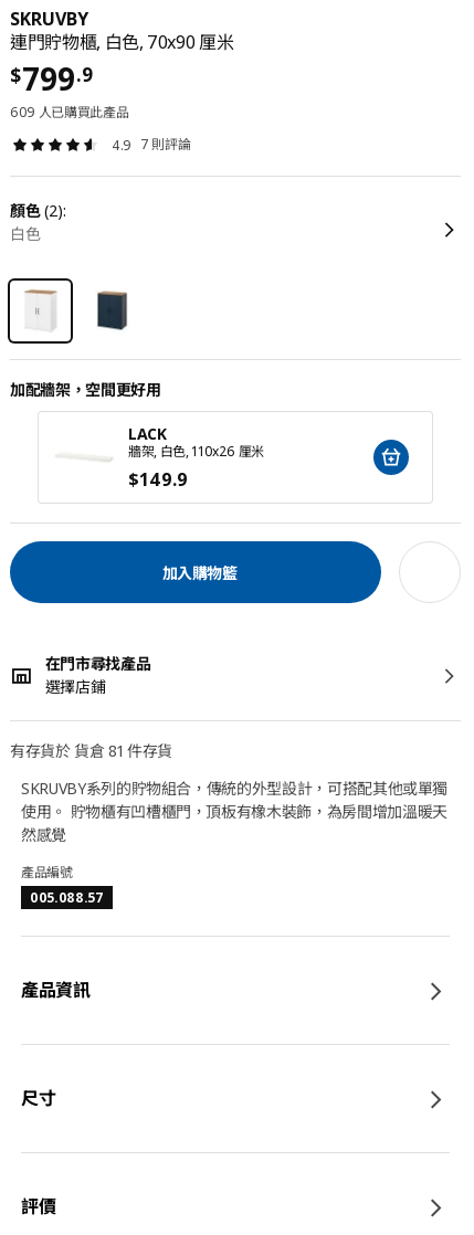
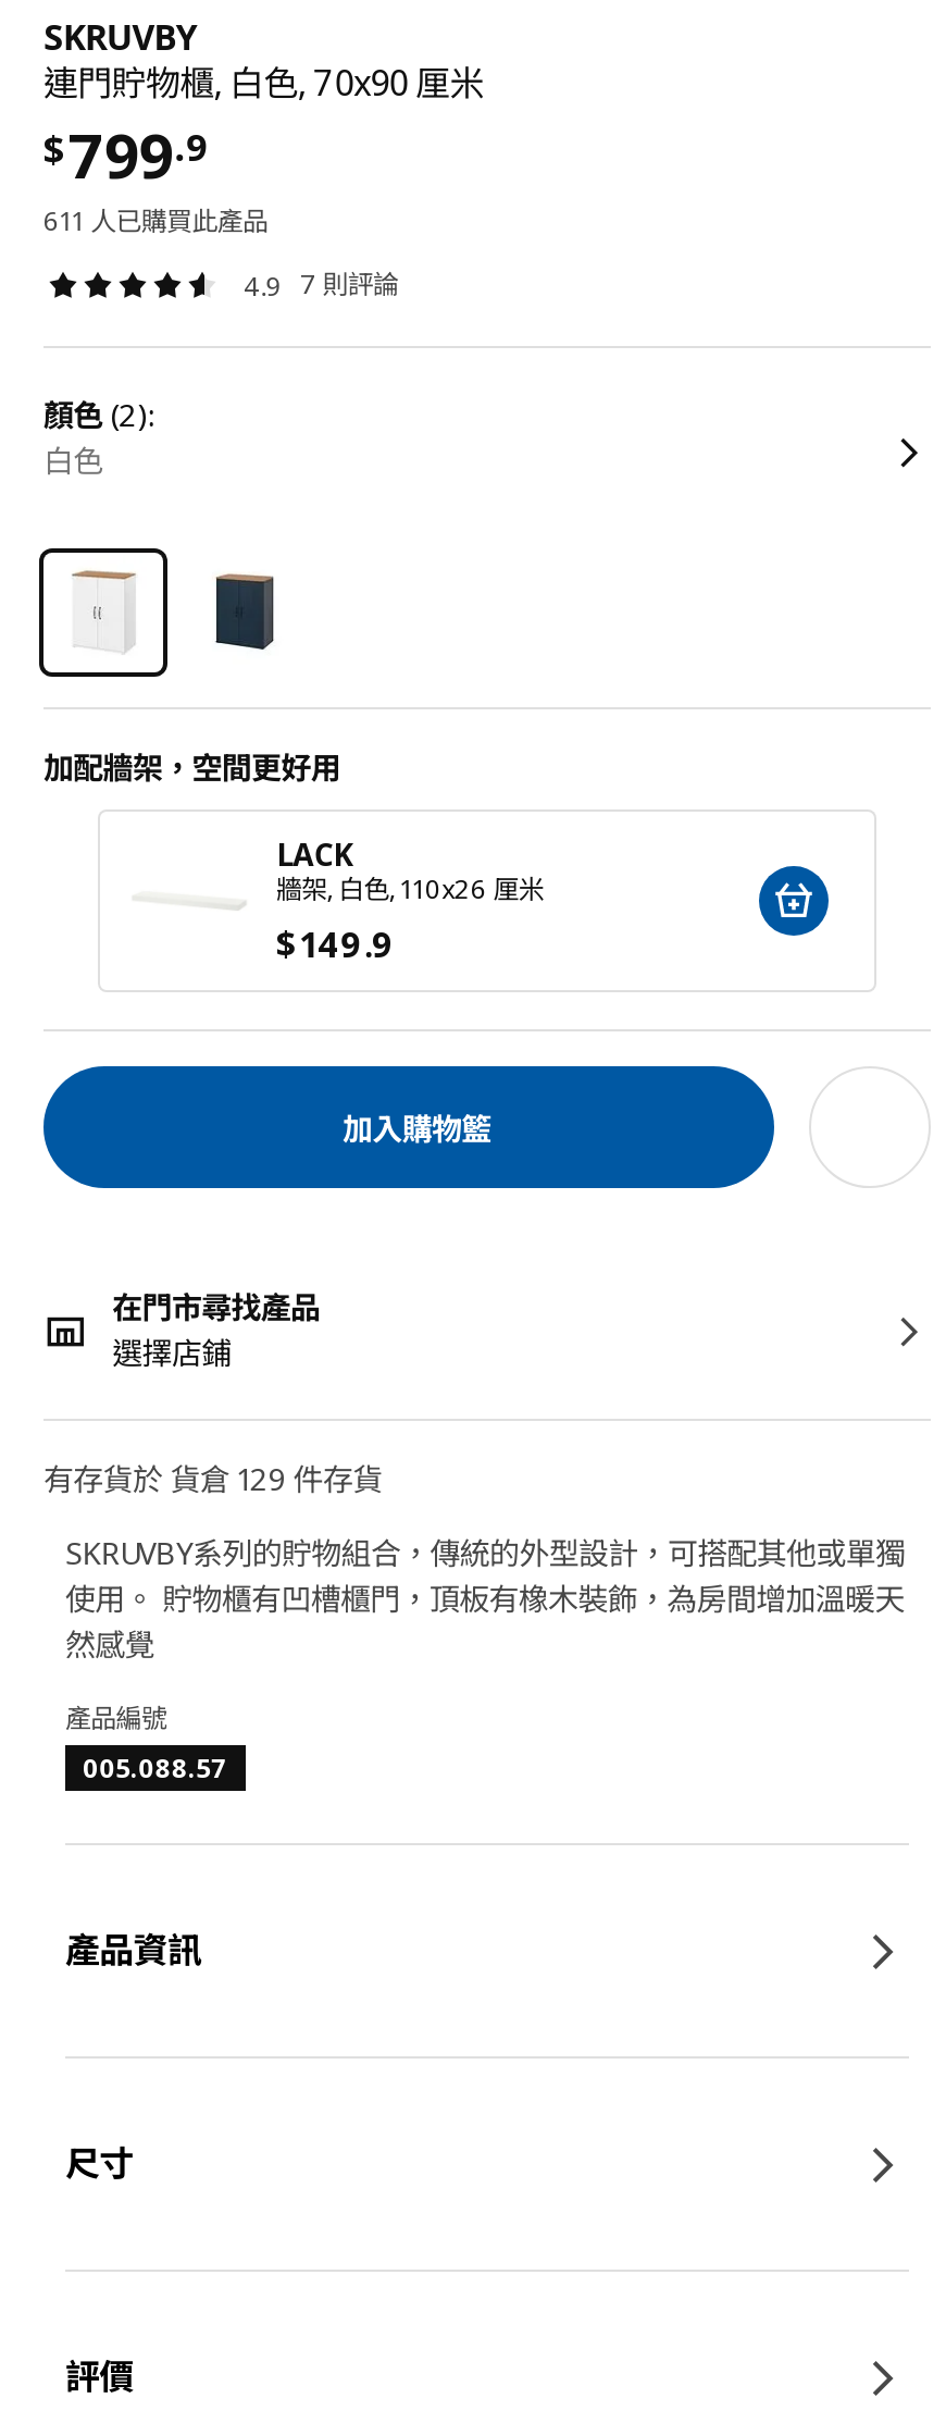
[10,103,128,122] 609 人已購買此產品 -> [43,202,268,239] 611 人已購買此產品
[10,740,172,761] 有存貨於 貨倉 81 件存貨 -> [43,1458,382,1499] 有存貨於 貨倉 129 件存貨

